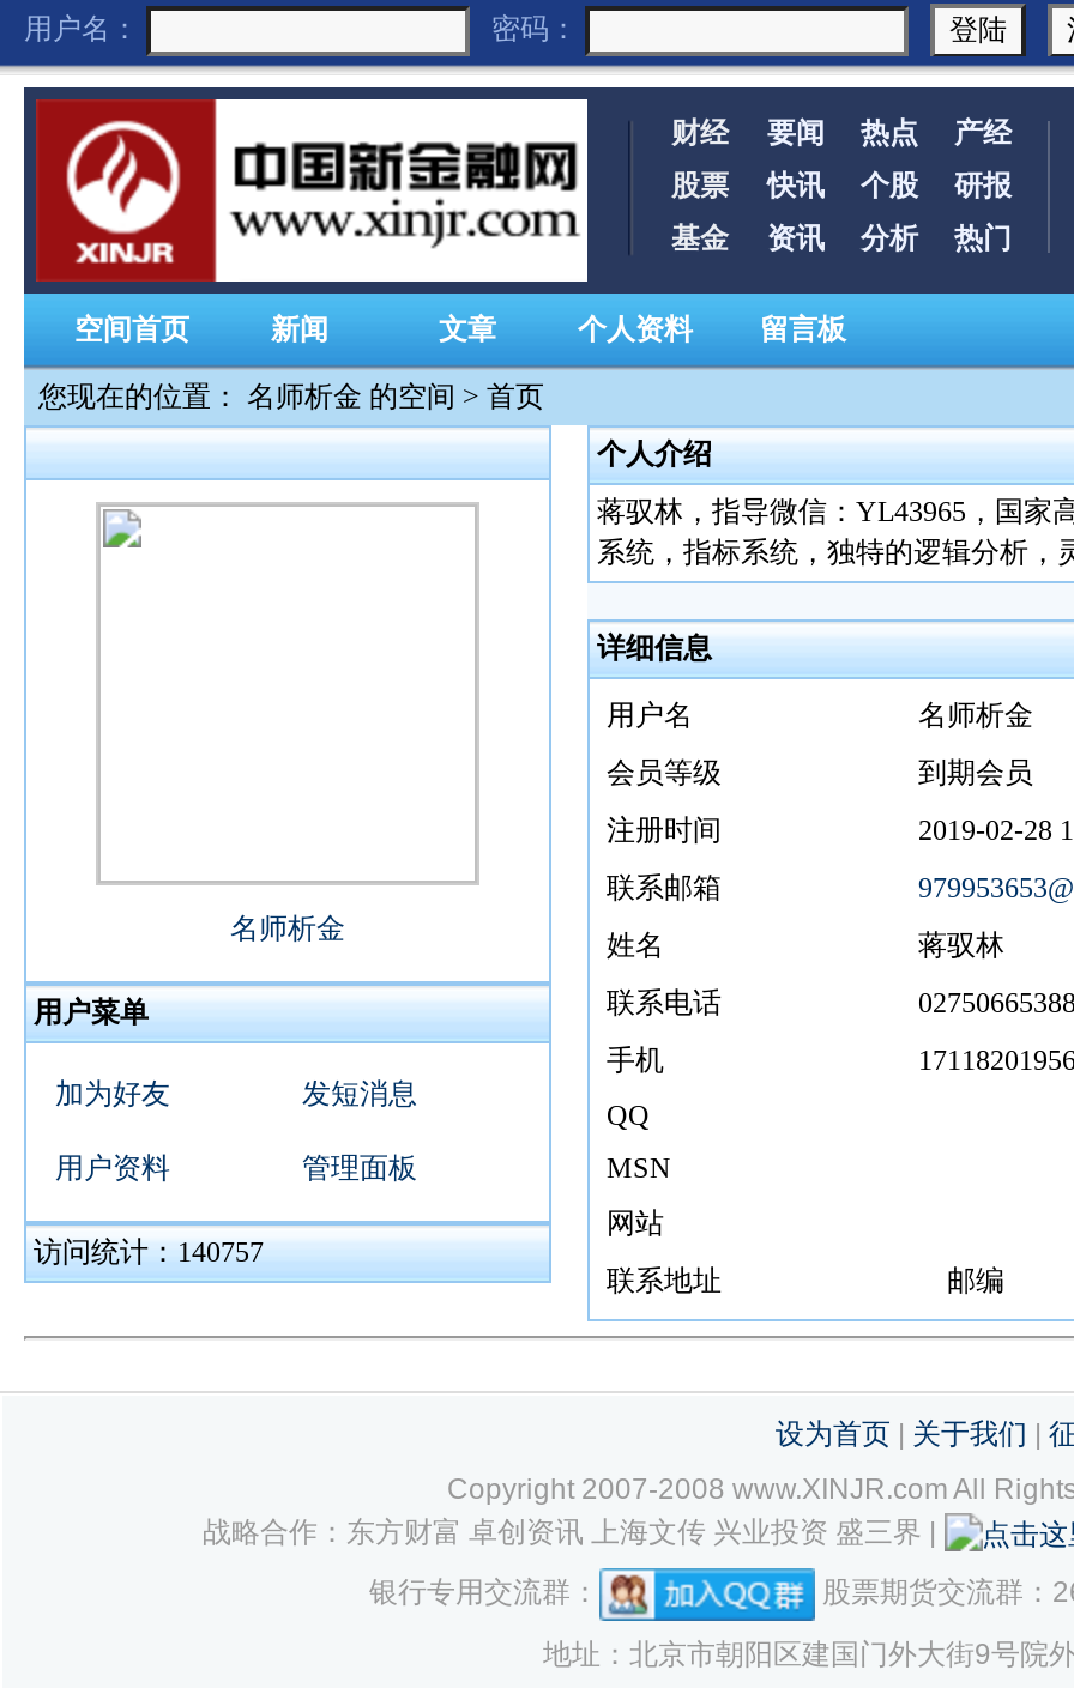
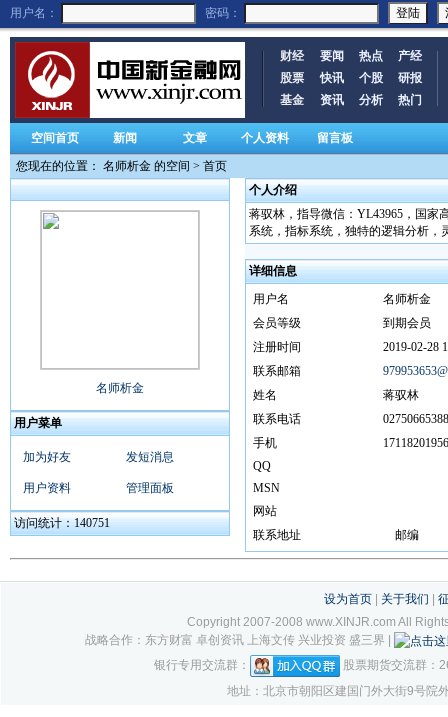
[34,1235,264,1269] 访问统计：140757 -> [14,516,110,530] 访问统计：140751

